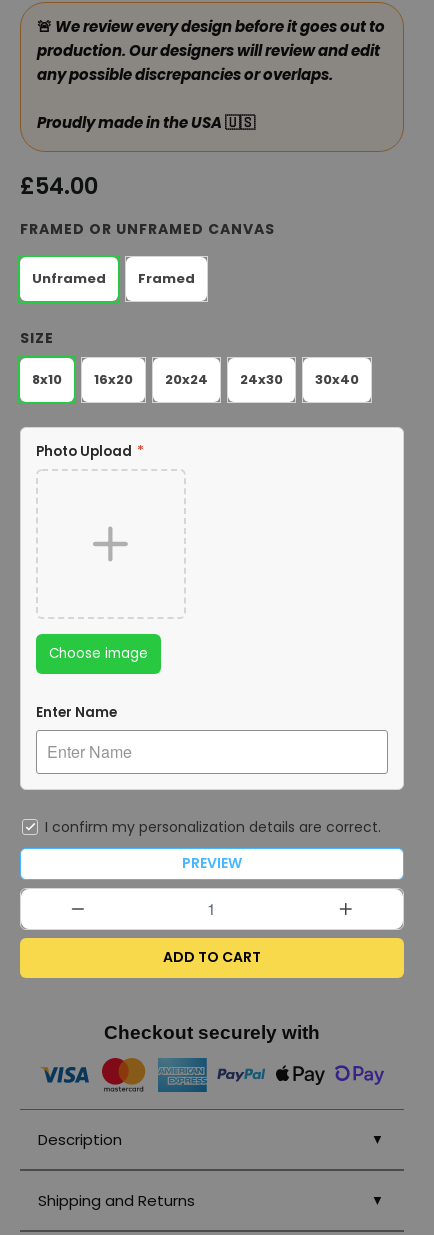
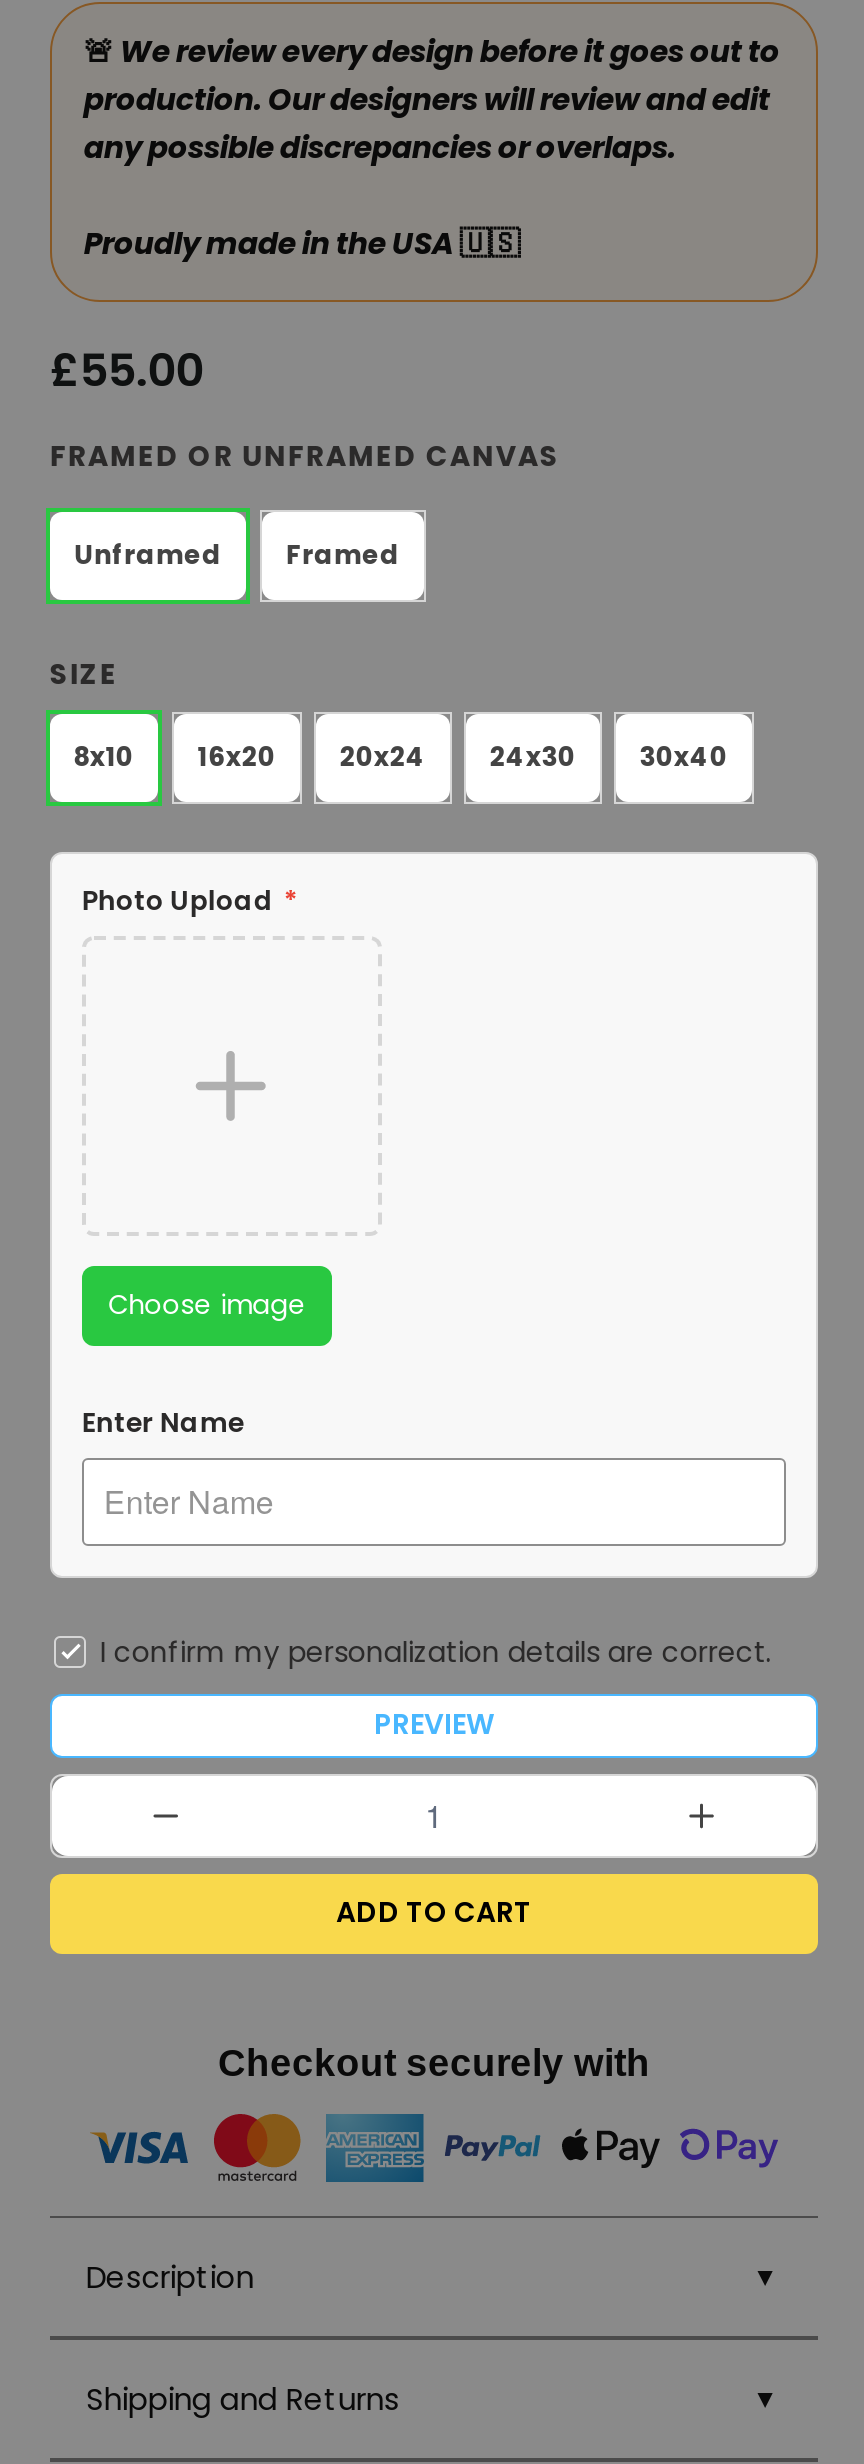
[20,170,98,202] £54.00 -> [50,337,204,401] £55.00

